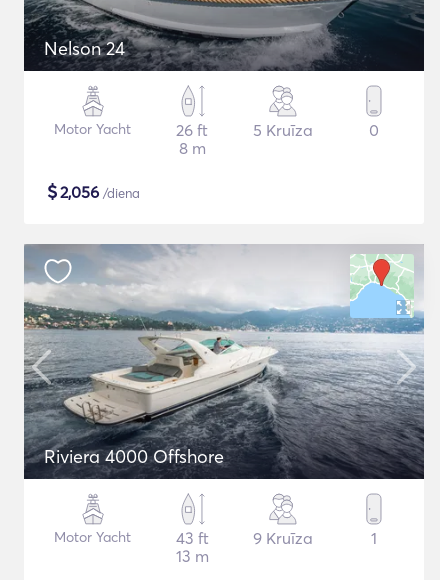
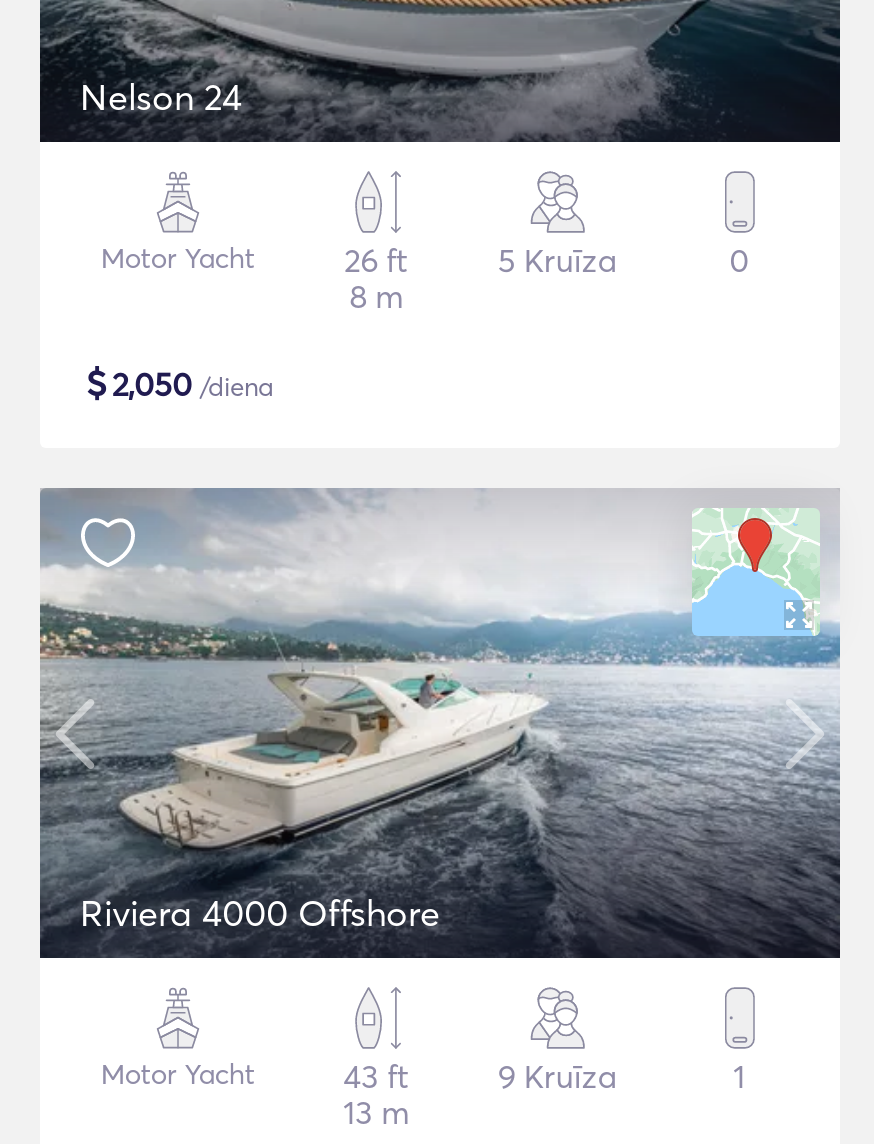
[47,180,140,203] $2,056 /diena -> [86,360,274,406] $2,050 /diena

